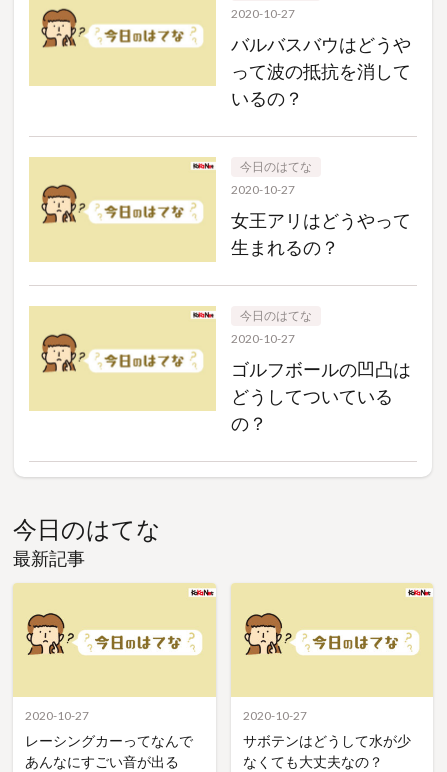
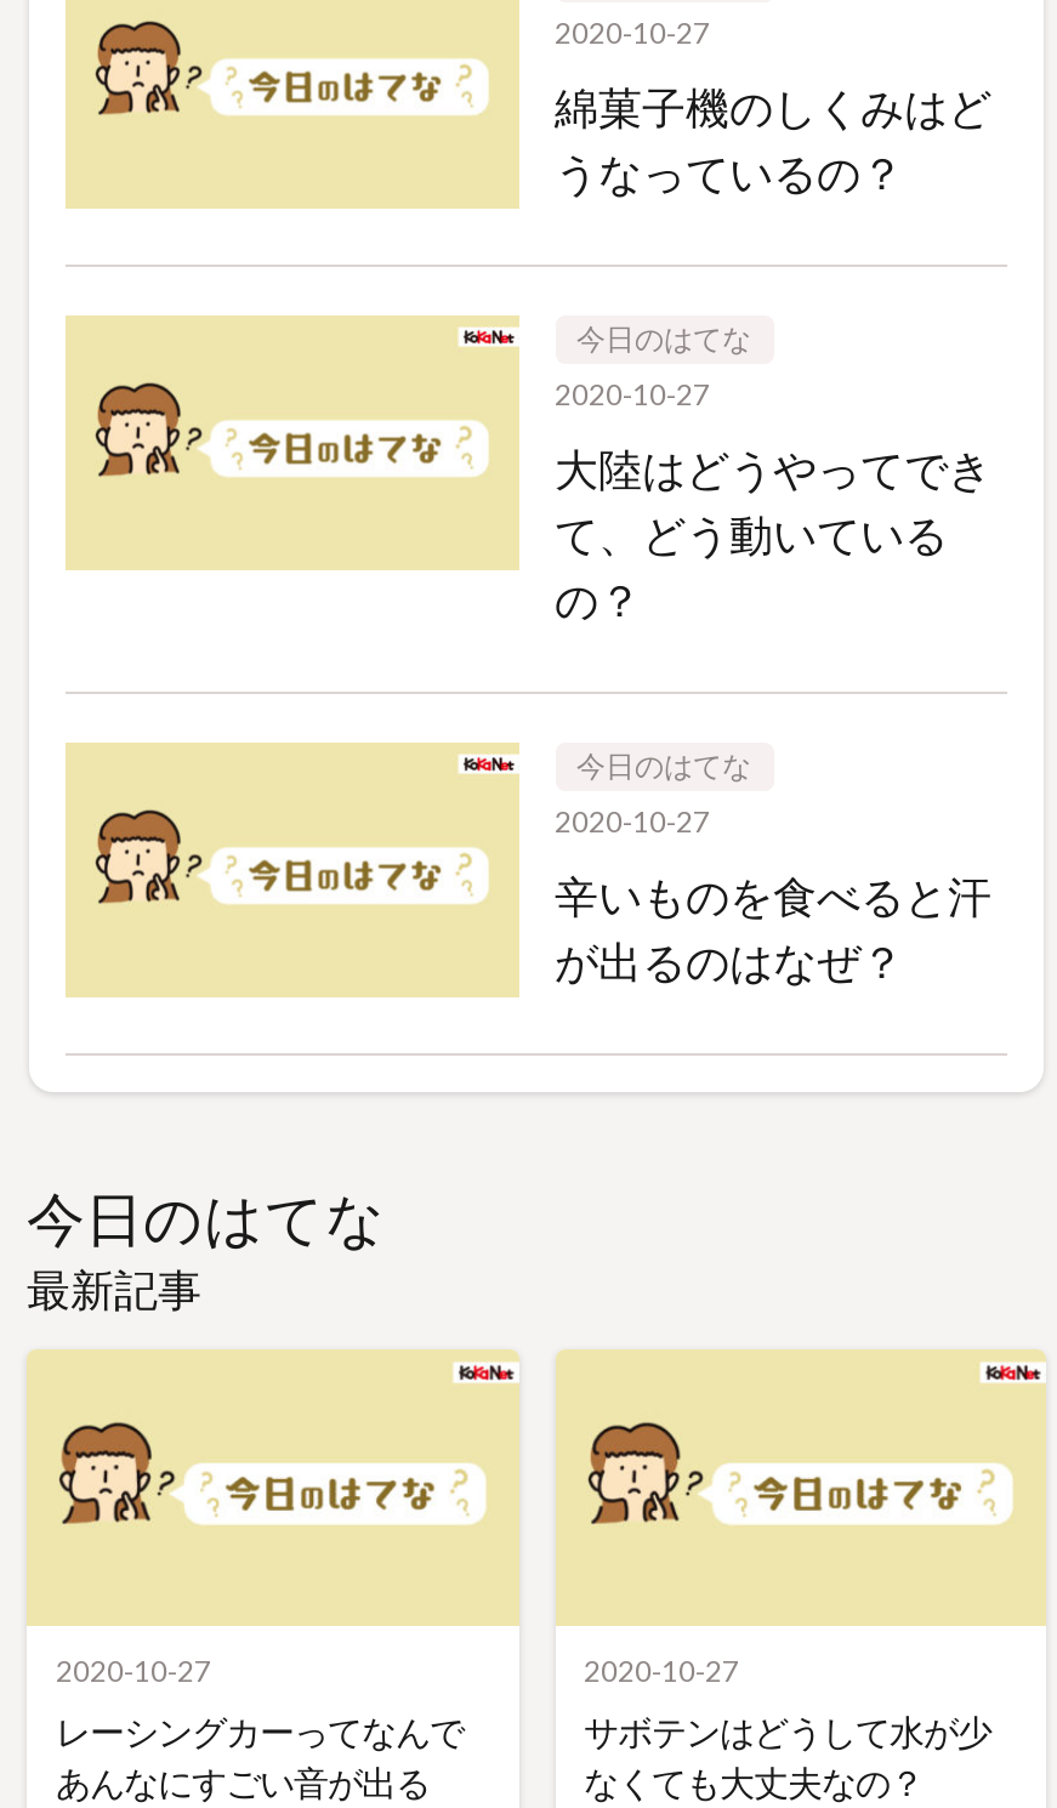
[230,33,410,109] バルバスバウはどうや | って波の抵抗を消して | いるの？ -> [555,80,991,199] 綿菓子機のしくみはど | うなっているの？
[230,209,410,258] 女王アリはどうやって | 生まれるの？ -> [555,442,991,626] 大陸はどうやってでき | て、どう動いている | の？
[230,358,410,434] ゴルフボールの凹凸は | どうしてついている | の？ -> [555,869,991,988] 辛いものを食べると汗 | が出るのはなぜ？

